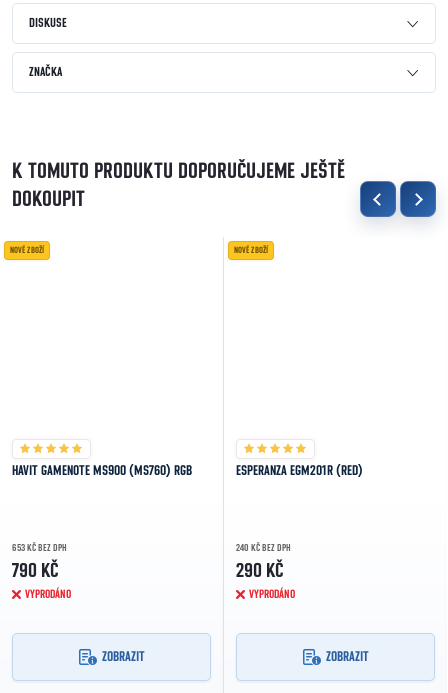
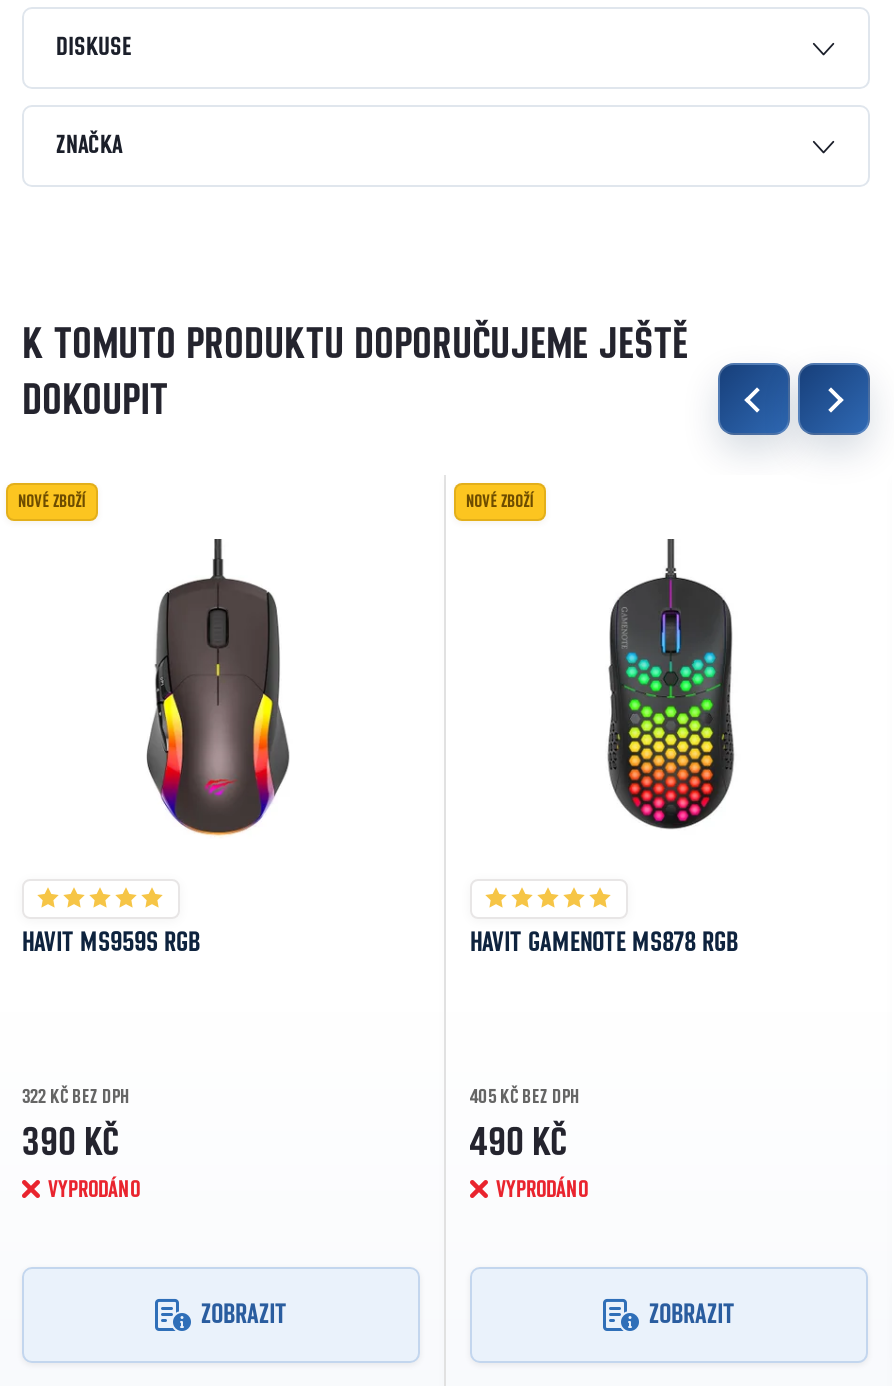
none -> [144,537,292,837] [image]
none -> [606,537,736,831] [image]
[12,463,192,477] HAVIT GAMENOTE MS900 (MS760) RGB -> [22,928,200,956] HAVIT MS959S RGB
[236,463,363,477] ESPERANZA EGM201R (RED) -> [470,928,738,956] HAVIT GAMENOTE MS878 RGB
[12,542,67,581] 653 KČ BEZ DPH | 790 KČ -> [22,1086,130,1163] 322 KČ BEZ DPH | 390 KČ
[236,542,291,581] 240 KČ BEZ DPH | 290 KČ -> [470,1086,580,1163] 405 KČ BEZ DPH | 490 KČ

